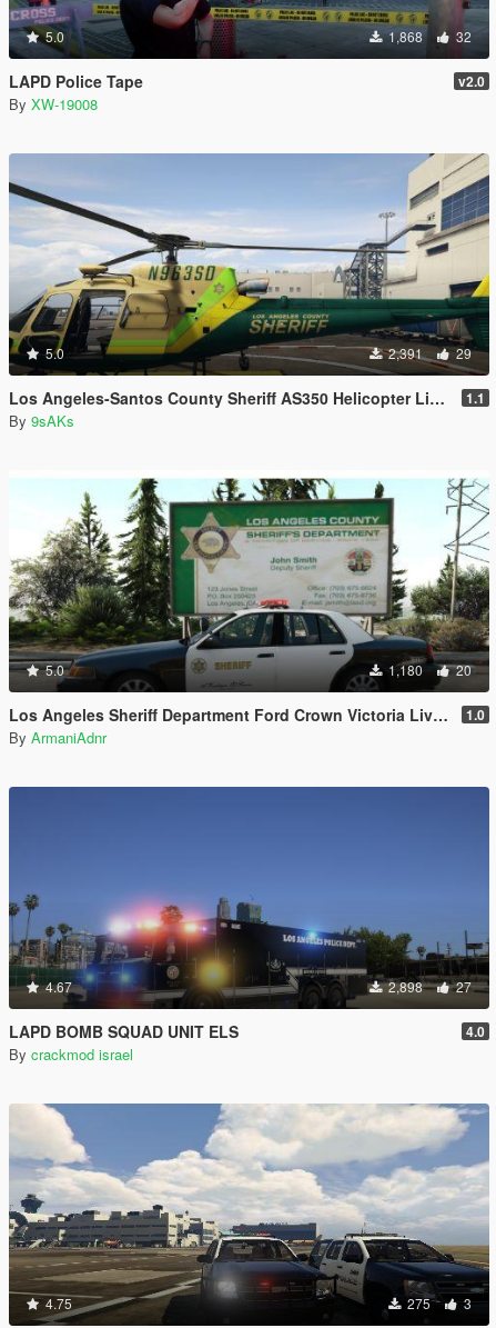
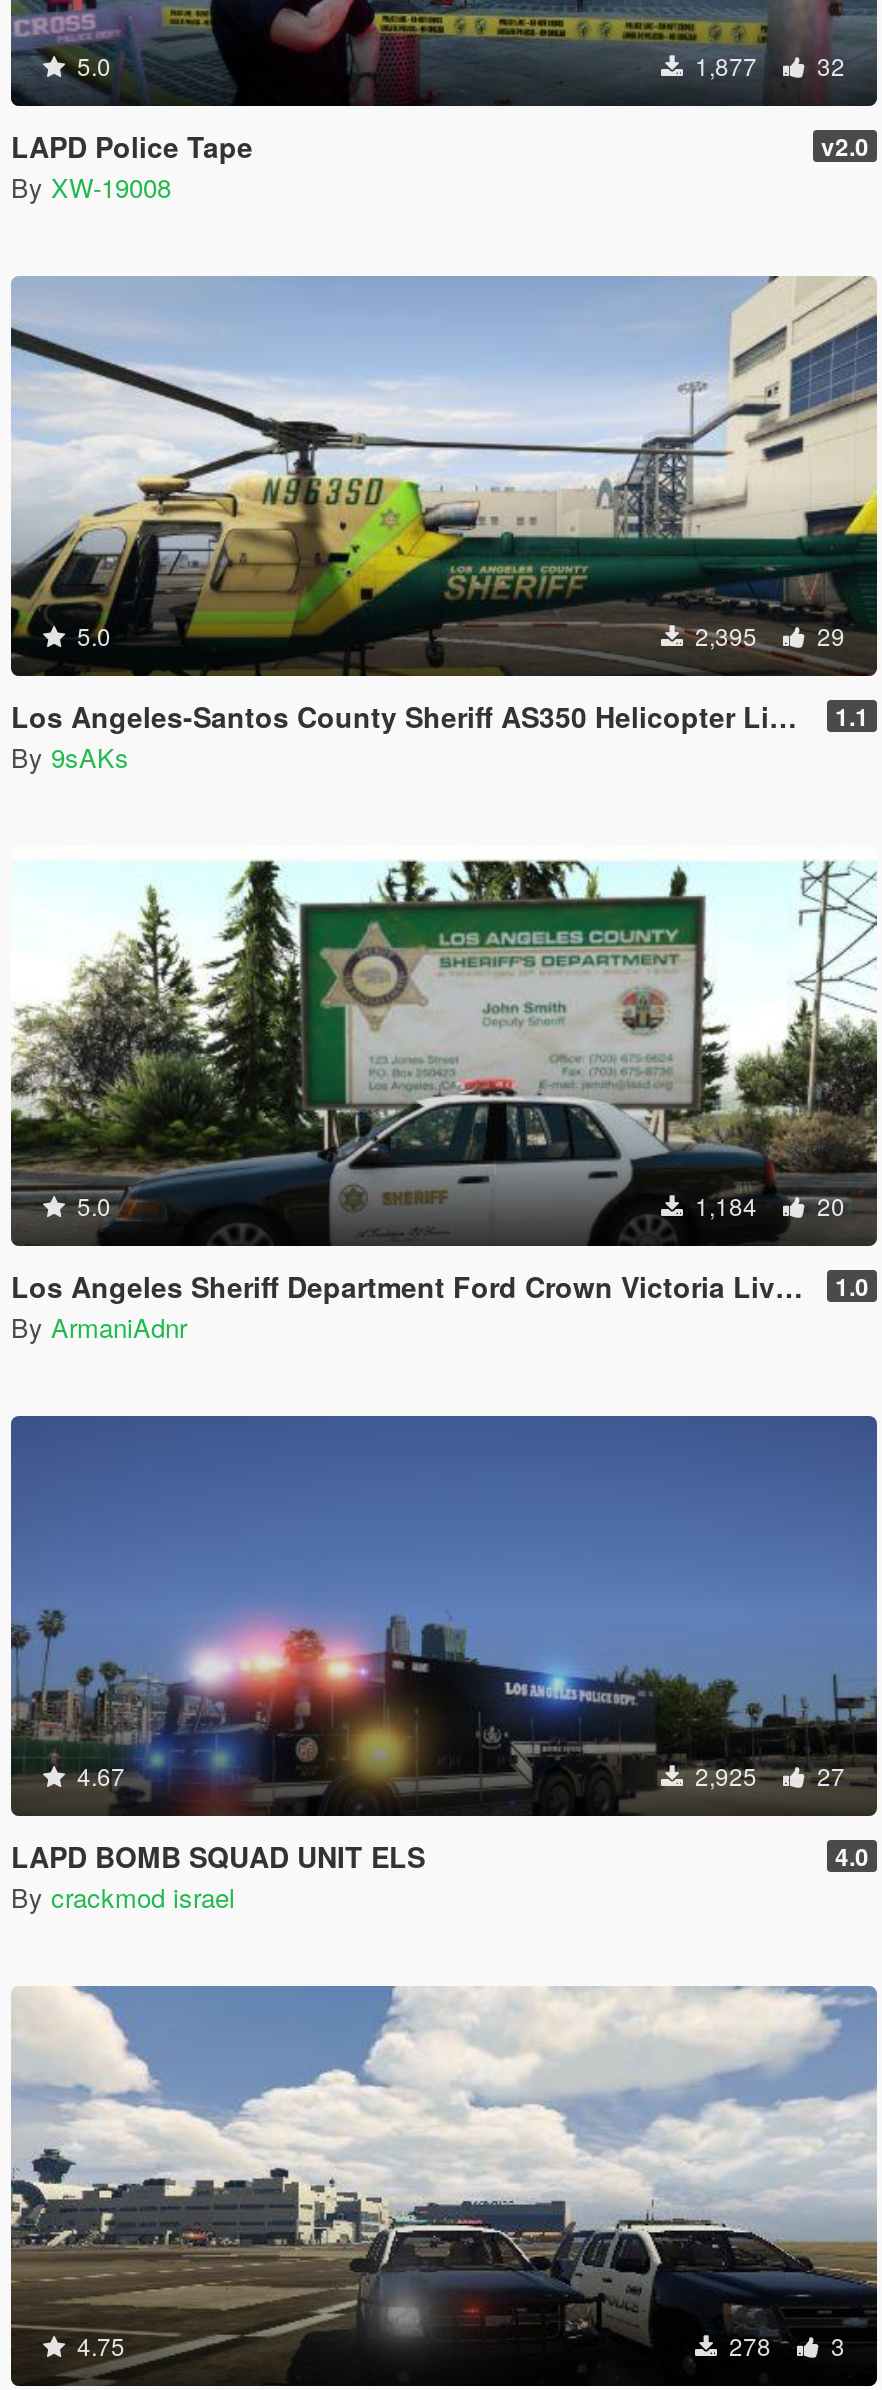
[385,27,472,46] 1,868 32 -> [689,48,845,82] 1,877 32
[385,343,472,362] 2,391 29 -> [689,618,845,652] 2,395 29
[385,660,472,679] 1,180 20 -> [689,1188,845,1222] 1,184 20
[385,977,472,996] 2,898 27 -> [689,1758,845,1792] 2,925 27
[404,1294,472,1312] 275 3 -> [723,2328,845,2362] 278 3

